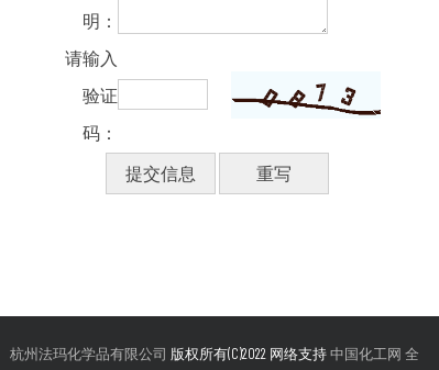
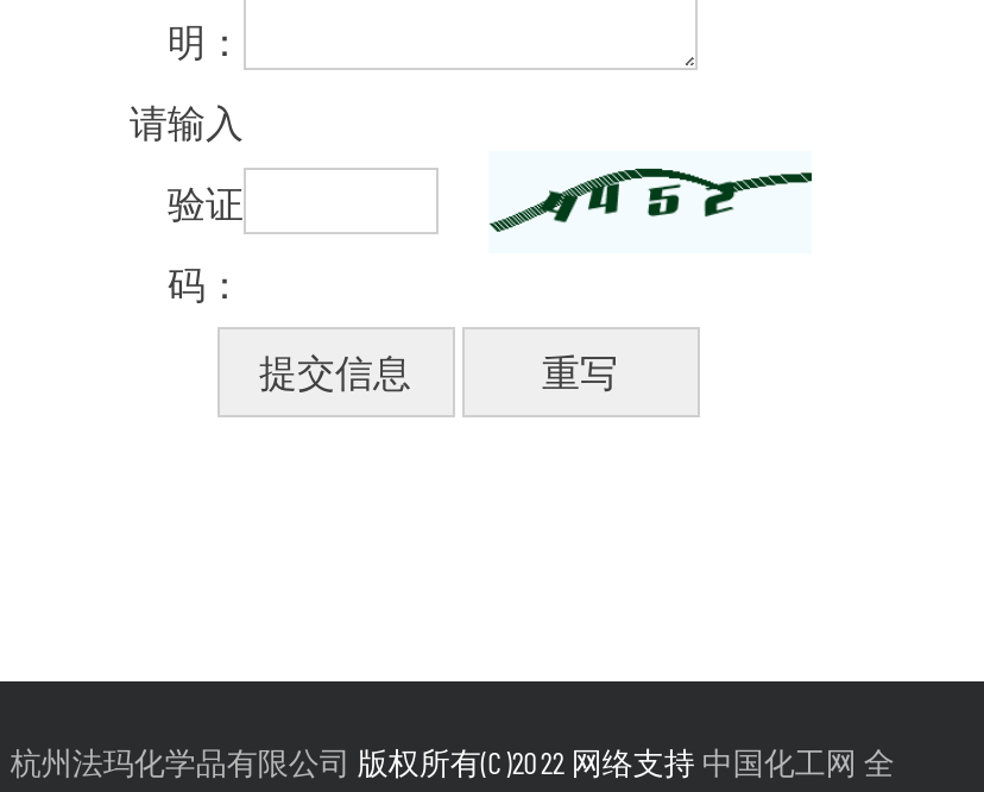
[231,79,382,116] [image] -> [488,165,814,246] [image]

